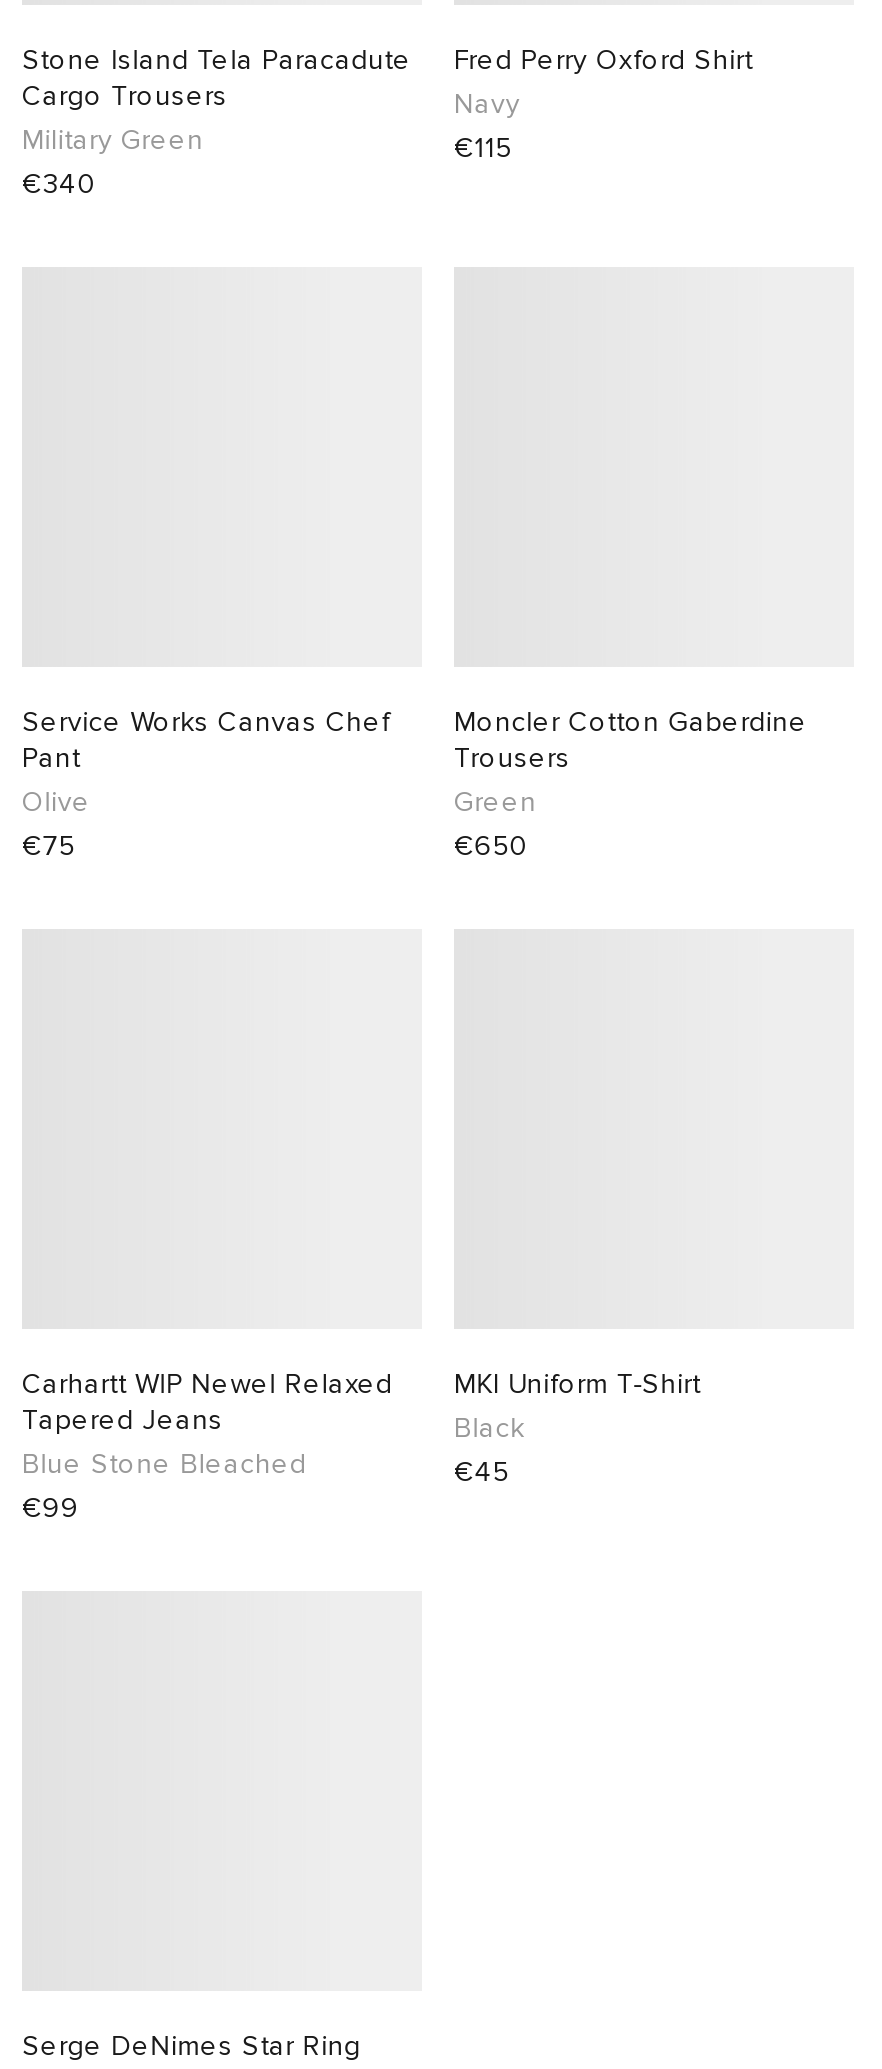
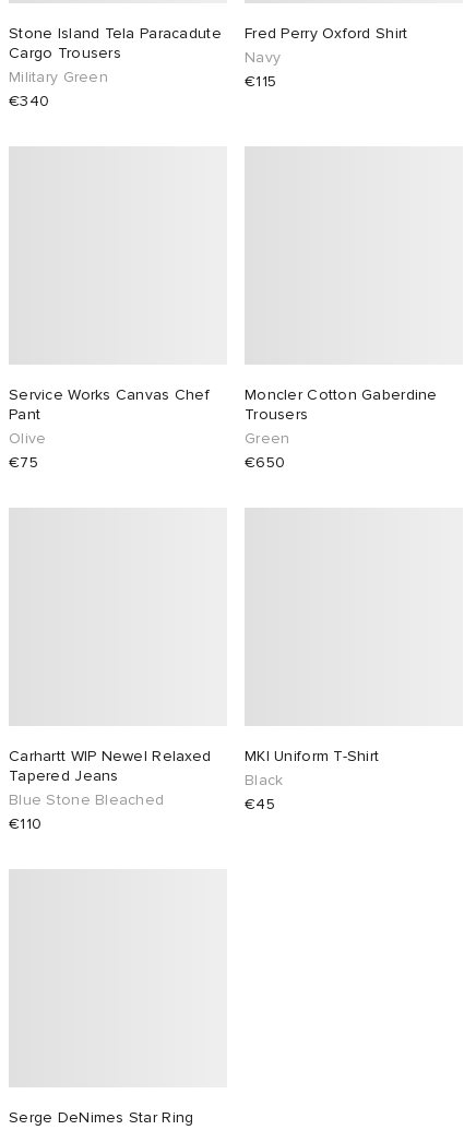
[22,1491,80,1525] €99 -> [9,815,42,833] €110

